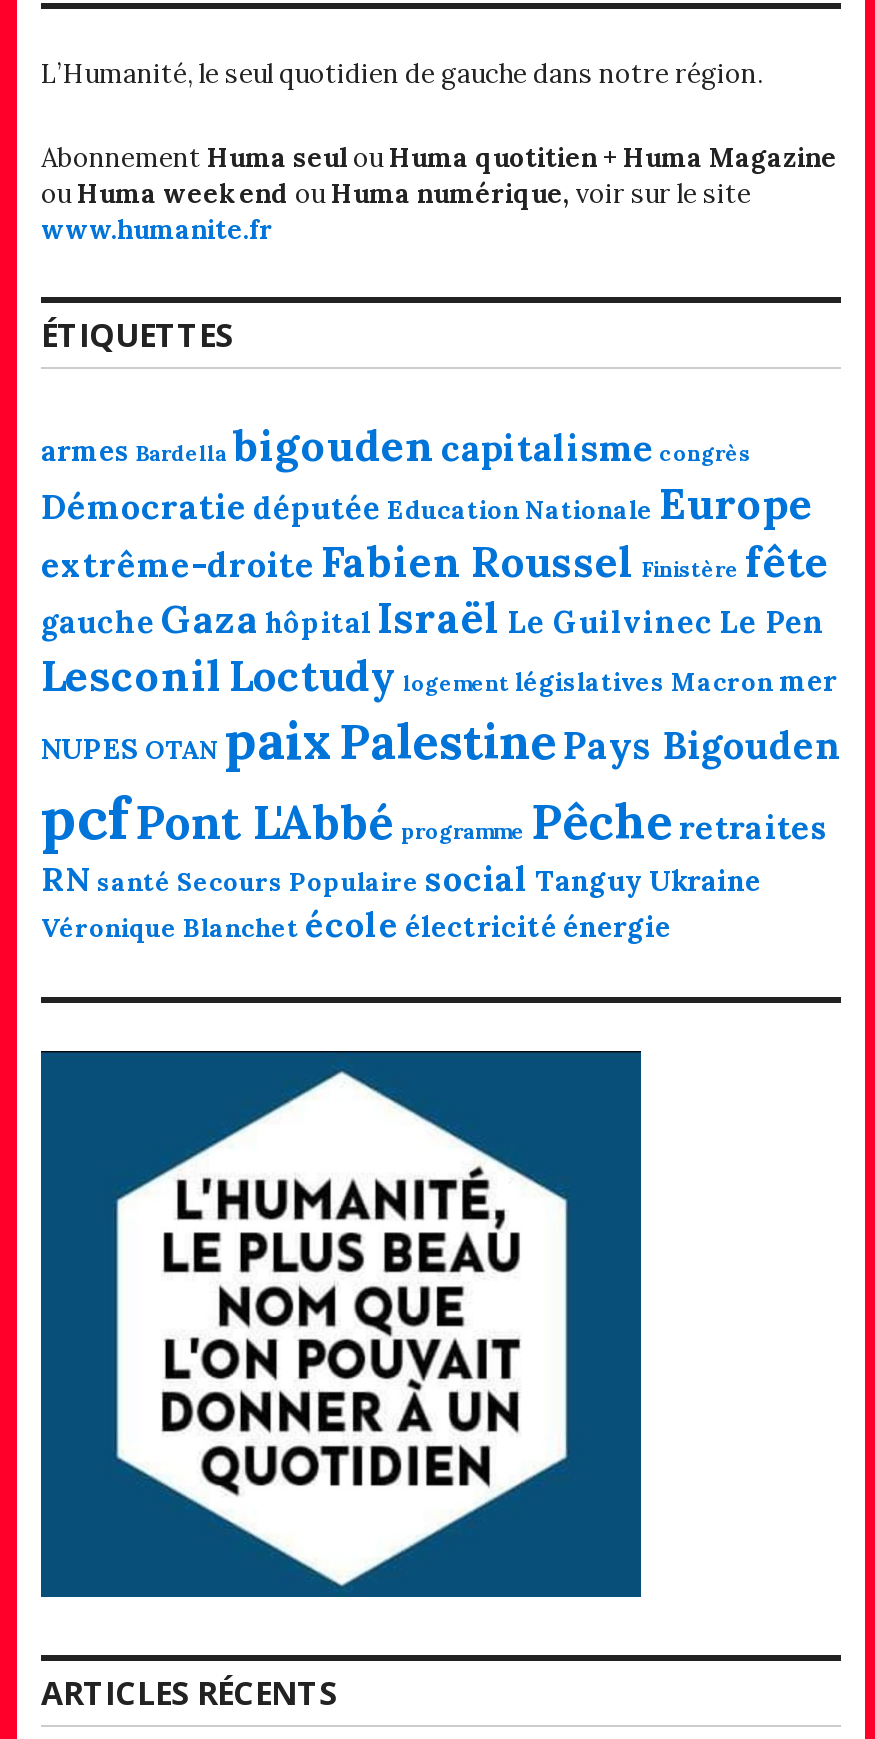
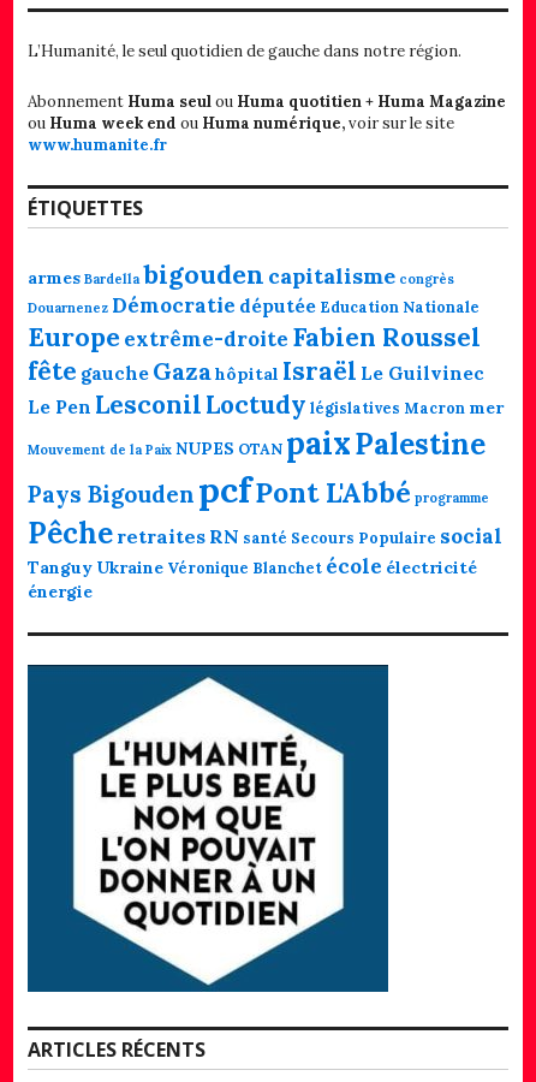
[41,476,841,948] Démocratie députée Education Nationale Europe | extrême-droite Fabien Roussel Finistère fête | gauche Gaza hôpital Israël Le Guilvinec Le Pen | Lesconil Loctudy logement législatives Macron mer | NUPES OTAN paix Palestine Pays Bigouden | pcf Pont L'Abbé programme Pêche retraites | RN santé Secours Populaire social Tanguy Ukraine | Véronique Blanchet école électricité énergie -> [28,292,504,602] Douarnenez Démocratie députée Education Nationale | Europe extrême-droite Fabien Roussel | fête gauche Gaza hôpital Israël Le Guilvinec | Le Pen Lesconil Loctudy législatives Macron mer | Mouvement de la Paix NUPES OTAN paix Palestine | Pays Bigouden pcf Pont L'Abbé programme | Pêche retraites RN santé Secours Populaire social | Tanguy Ukraine Véronique Blanchet école électricité | énergie

